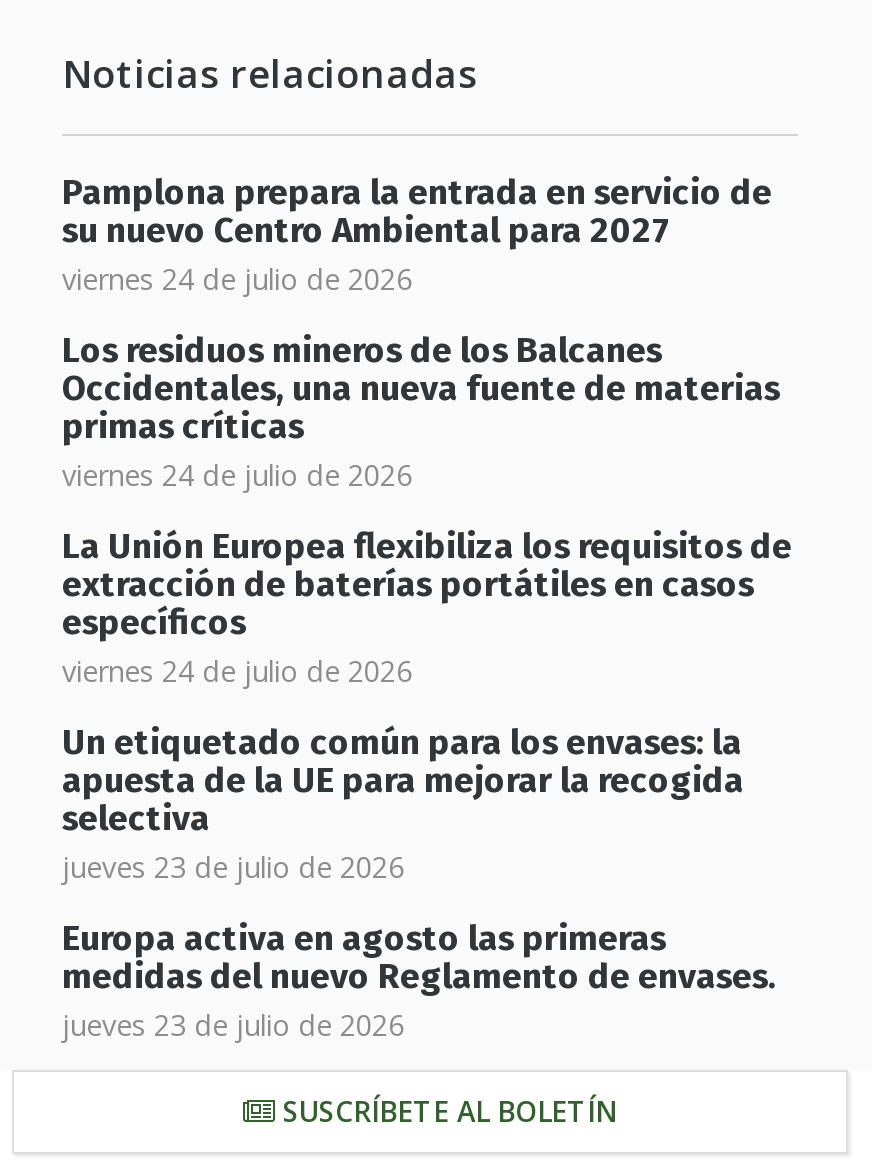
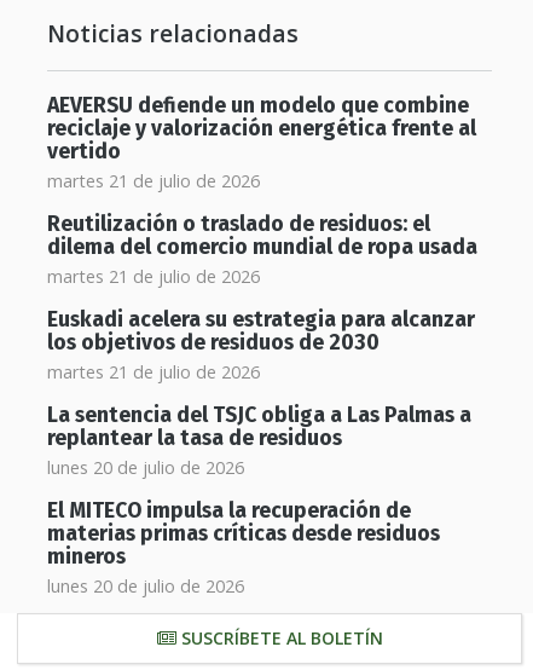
[62,172,772,298] Pamplona prepara la entrada en servicio de | su nuevo Centro Ambiental para 2027 | viernes 24 de julio de 2026 -> [47,93,476,192] AEVERSU defiende un modelo que combine | reciclaje y valorización energética frente al | vertido | martes 21 de julio de 2026
[62,330,780,494] Los residuos mineros de los Balcanes | Occidentales, una nueva fuente de materias | primas críticas | viernes 24 de julio de 2026 -> [47,211,477,288] Reutilización o traslado de residuos: el | dilema del comercio mundial de ropa usada | martes 21 de julio de 2026
[62,526,792,690] La Unión Europea flexibiliza los requisitos de | extracción de baterías portátiles en casos | específicos | viernes 24 de julio de 2026 -> [47,307,475,383] Euskadi acelera su estrategia para alcanzar | los objetivos de residuos de 2030 | martes 21 de julio de 2026
[62,722,744,886] Un etiquetado común para los envases: la | apuesta de la UE para mejorar la recogida | selectiva | jueves 23 de julio de 2026 -> [47,402,471,479] La sentencia del TSJC obliga a Las Palmas a | replantear la tasa de residuos | lunes 20 de julio de 2026
[62,918,776,1044] Europa activa en agosto las primeras | medidas del nuevo Reglamento de envases. | jueves 23 de julio de 2026 -> [47,498,440,597] El MITECO impulsa la recuperación de | materias primas críticas desde residuos | mineros | lunes 20 de julio de 2026

